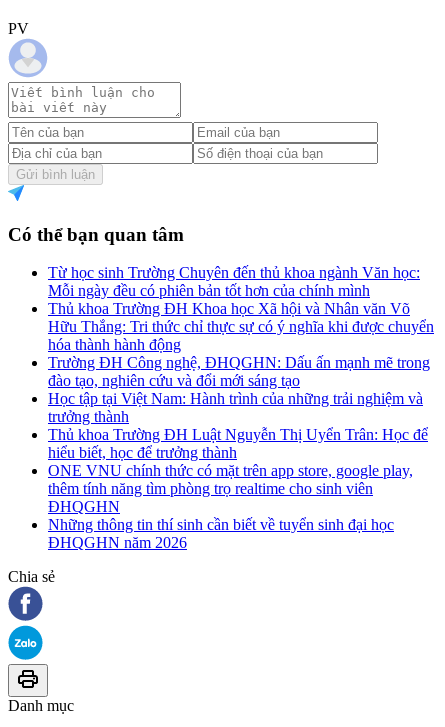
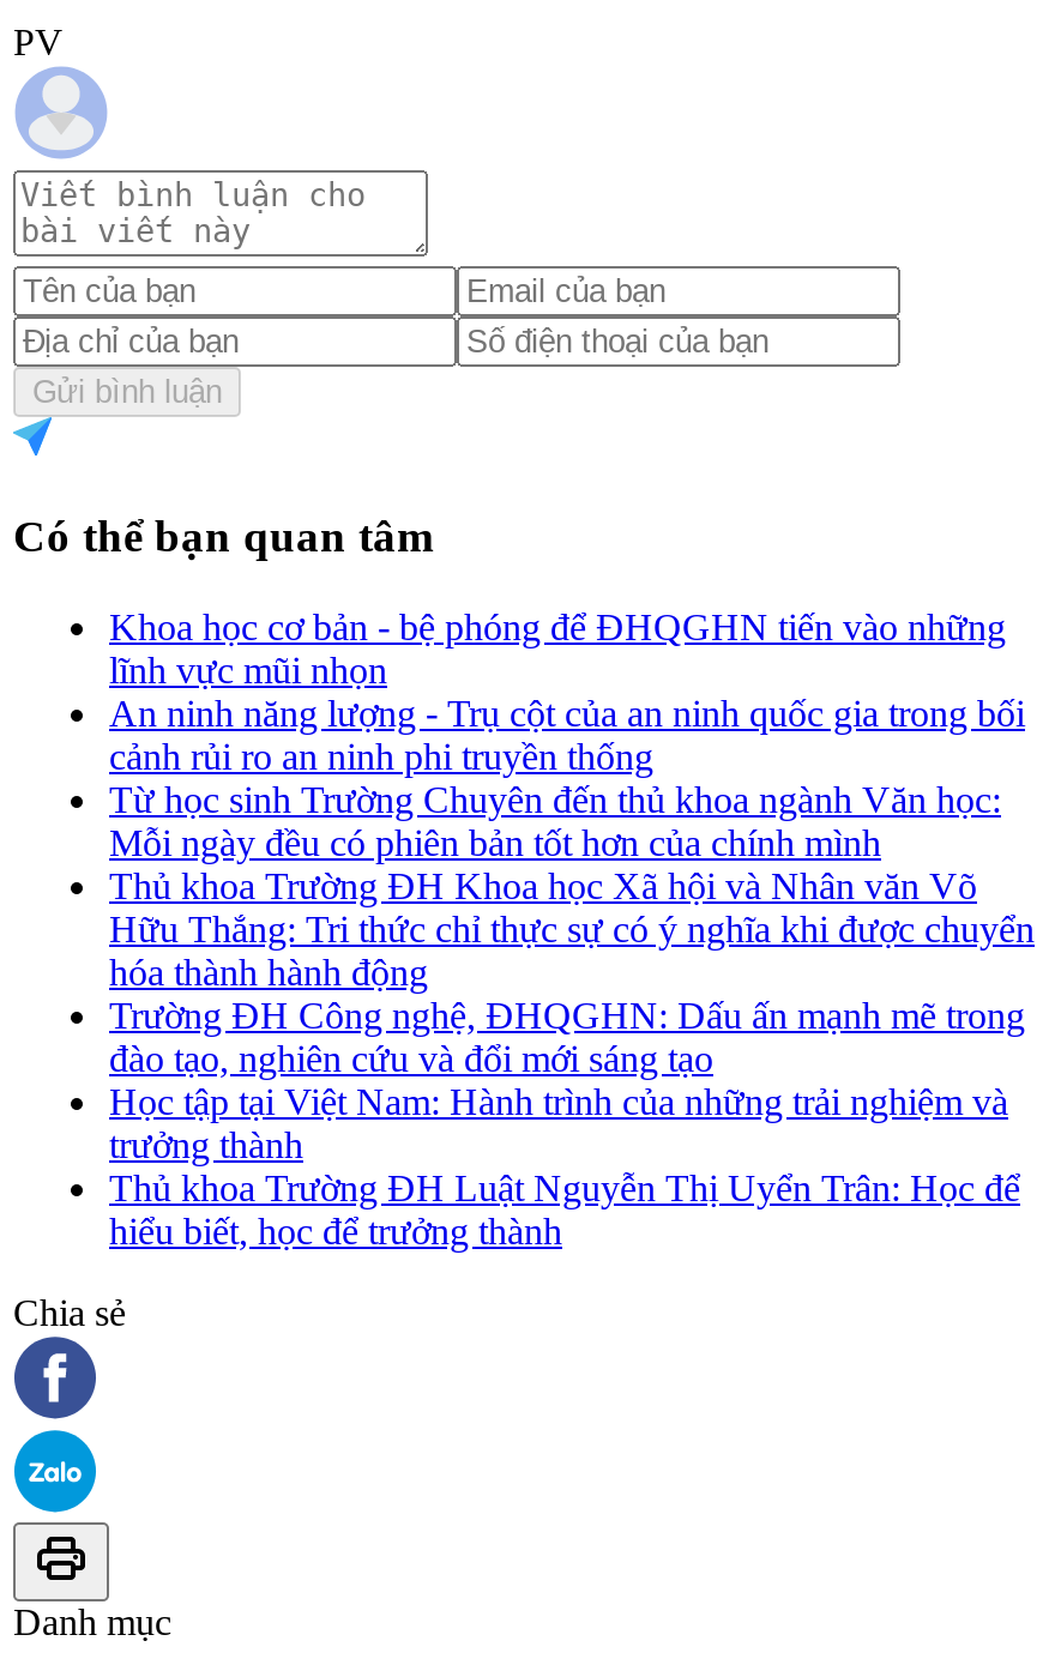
none -> [109,607,1025,777] Khoa học cơ bản - bệ phóng để ĐHQGHN tiến vào những | lĩnh vực mũi nhọn | An ninh năng lượng - Trụ cột của an ninh quốc gia trong bối | cảnh rủi ro an ninh phi truyền thống
moved [48,264,434,461] -> [109,780,1035,1252]: Từ học sinh Trường Chuyên đến thủ khoa ngành Văn học: | Mỗi ngày đều có phiên bản tốt hơn của chính mình | Thủ khoa Trường ĐH Khoa học Xã hội và Nhân văn Võ | ... | Thủ khoa Trường ĐH Luật Nguyễn Thị Uyển Trân: Học để | hiểu biết, học để trưởng thành
[48,462,413,551] ONE VNU chính thức có mặt trên app store, google play, | thêm tính năng tìm phòng trọ realtime cho sinh viên | ĐHQGHN | Những thông tin thí sinh cần biết về tuyển sinh đại học | ĐHQGHN năm 2026 -> none

